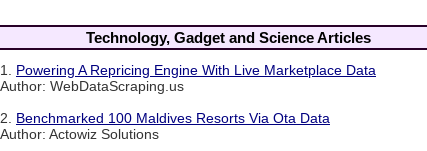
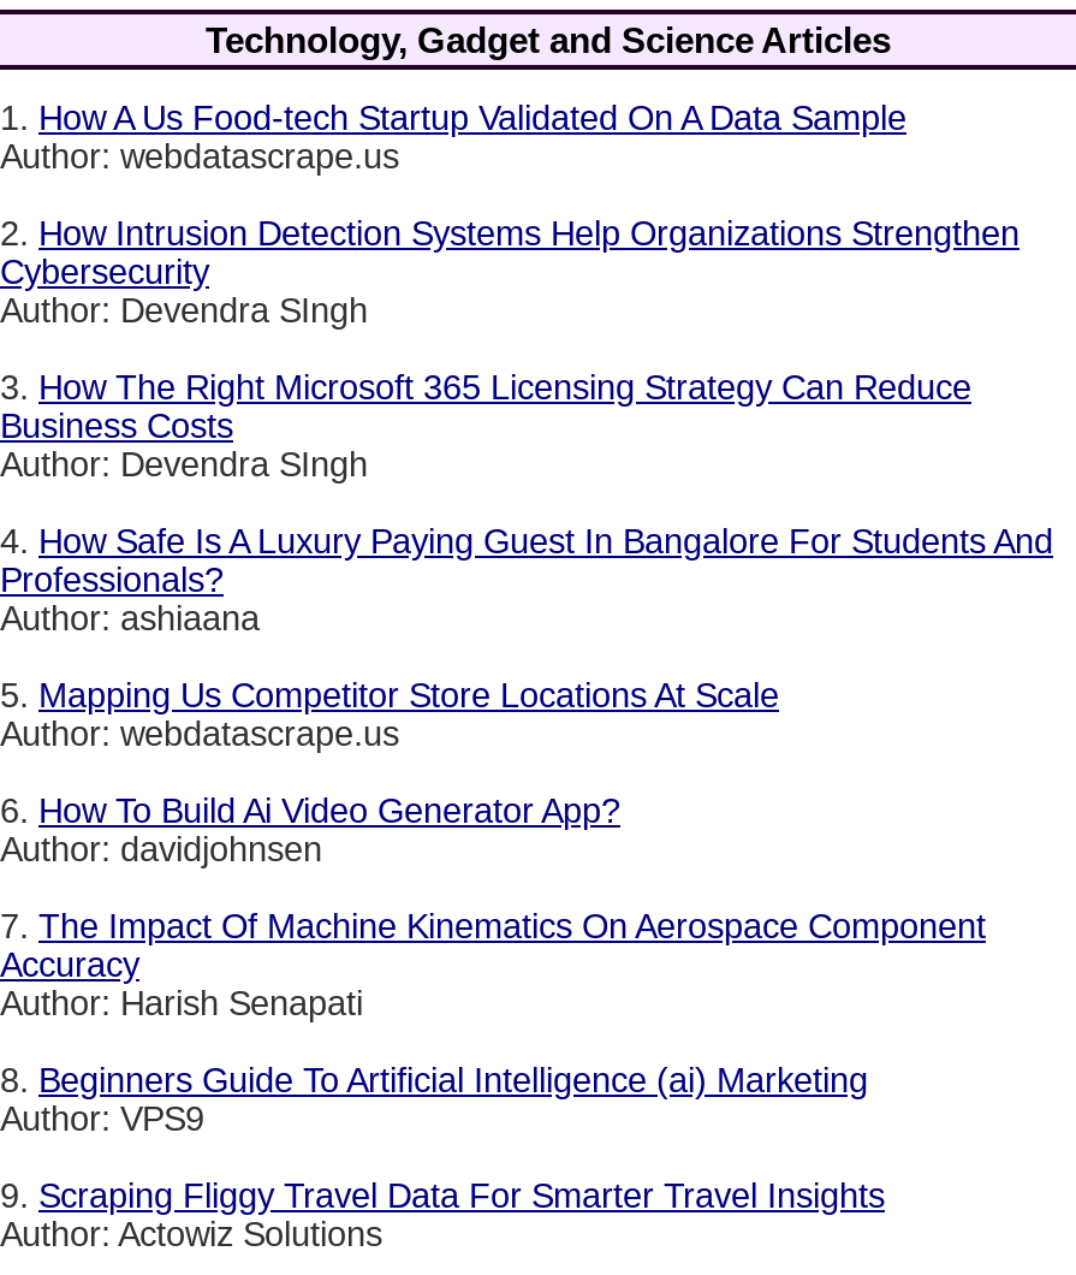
[0,62,376,126] 1. Powering A Repricing Engine With Live Marketplace Data | Author: WebDataScraping.us | 2. Benchmarked 100 Maldives Resorts Via Ota Data -> [0,99,1053,1215] 1. How A Us Food-tech Startup Validated On A Data Sample | Author: webdatascrape.us | 2. How Intrusion Detection Systems Help Organizations Strengthen | Cybersecurity | Author: Devendra SIngh | 3. How The Right Microsoft 365 Licensing Strategy Can Reduce | Business Costs | Author: Devendra SIngh | 4. How Safe Is A Luxury Paying Guest In Bangalore For Students And | Professionals? | Author: ashiaana | 5. Mapping Us Competitor Store Locations At Scale | Author: webdatascrape.us | 6. How To Build Ai Video Generator App? | Author: davidjohnsen | 7. The Impact Of Machine Kinematics On Aerospace Component | Accuracy | Author: Harish Senapati | 8. Beginners Guide To Artificial Intelligence (ai) Marketing | Author: VPS9 | 9. Scraping Fliggy Travel Data For Smarter Travel Insights

